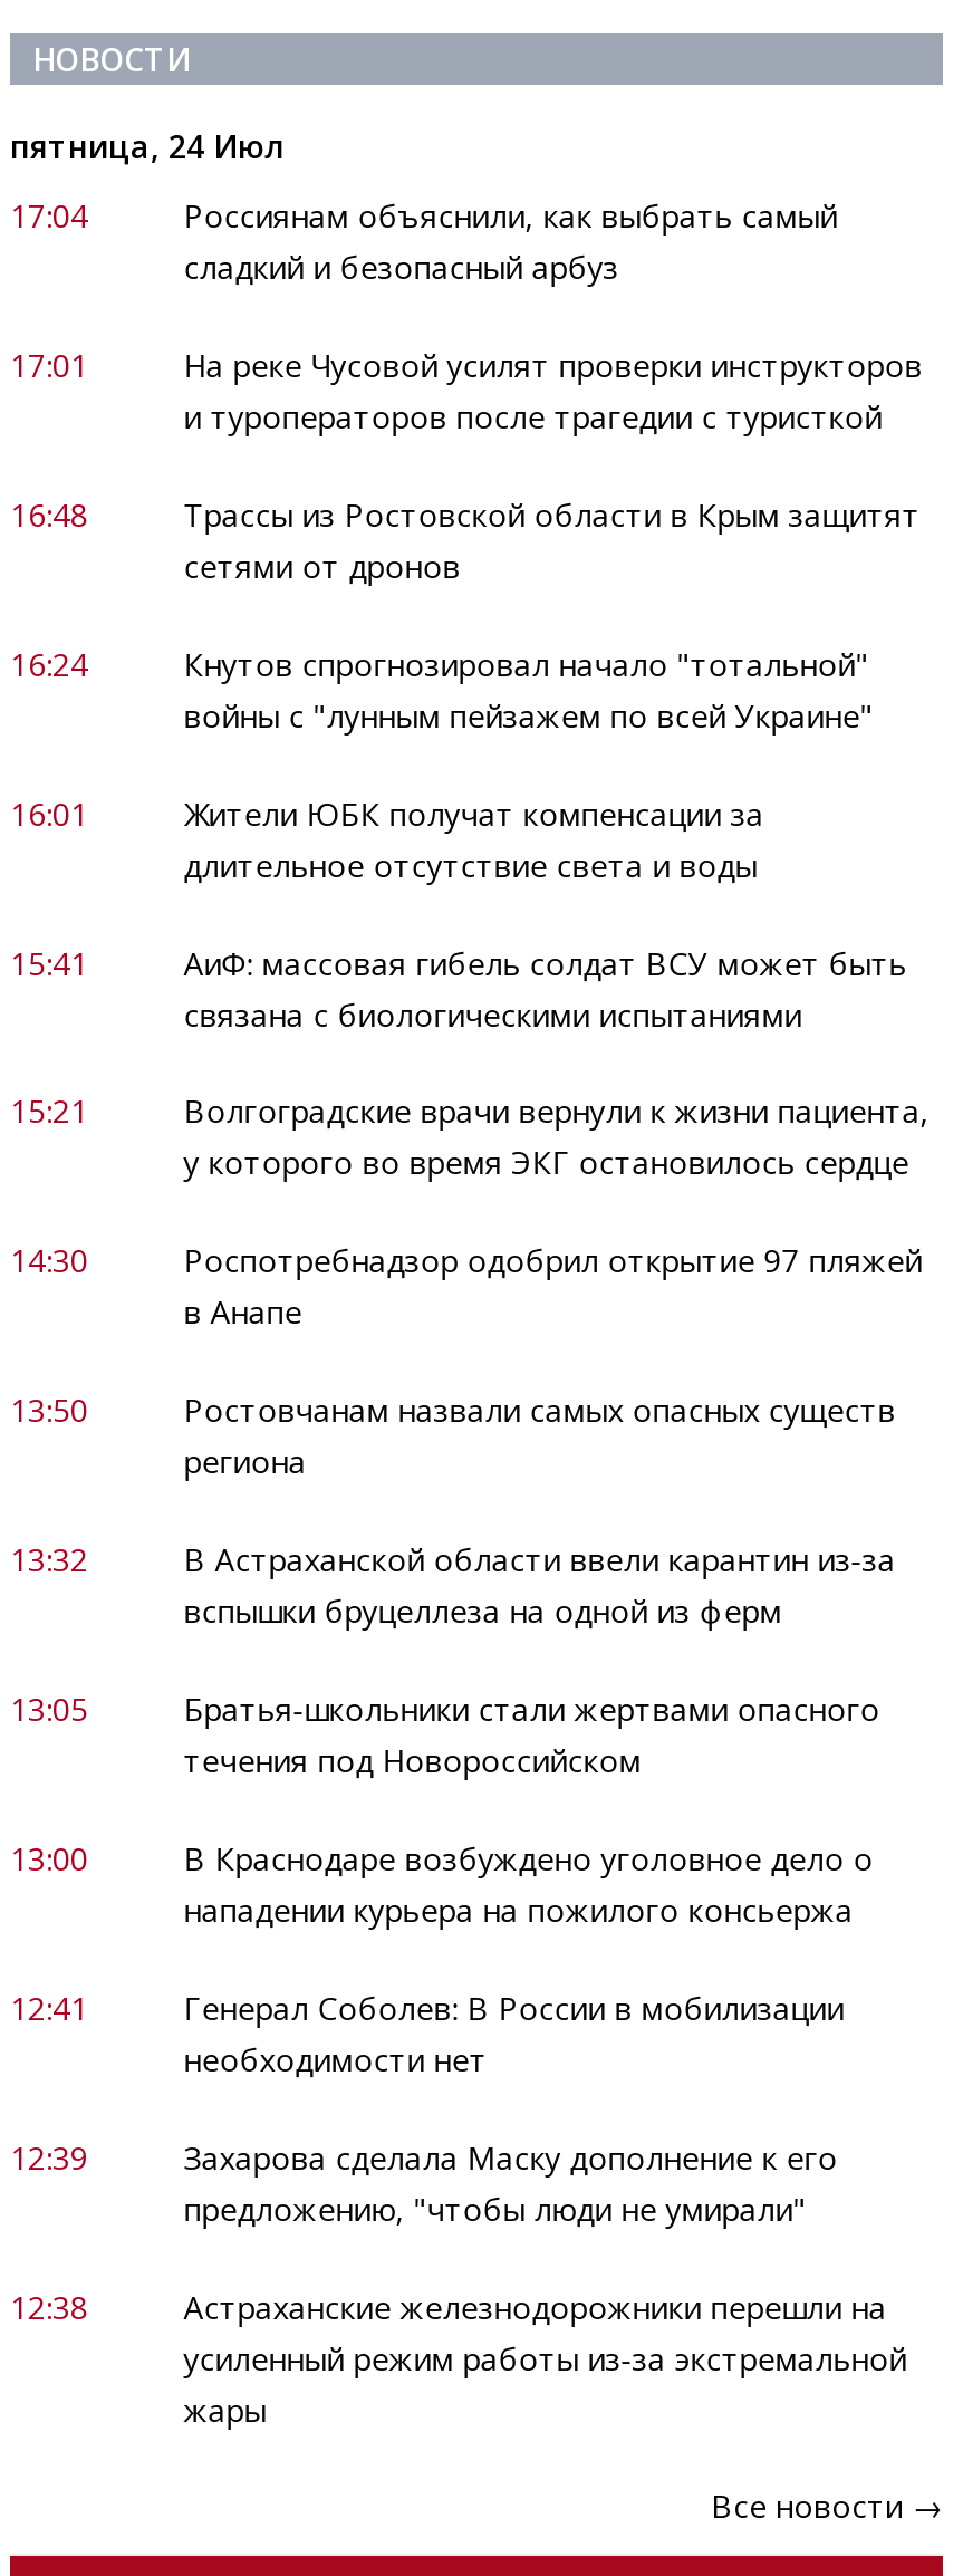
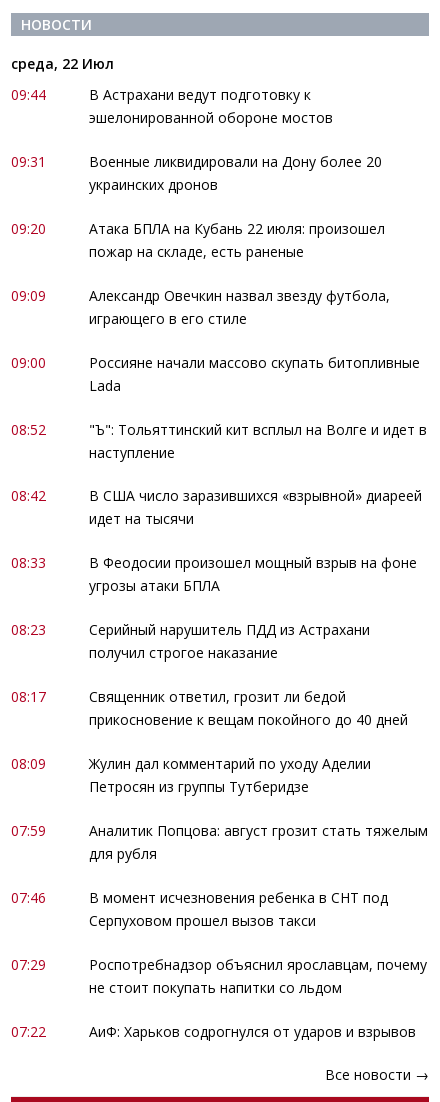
[10,125,285,167] пятница, 24 Июл -> [11,54,114,73] среда, 22 Июл
[10,194,837,288] 17:04 | Россиянам объяснили, как выбрать самый | сладкий и безопасный арбуз -> [11,85,333,127] 09:44 | В Астрахани ведут подготовку к | эшелонированной обороне мостов
[10,344,922,437] 17:01 | На реке Чусовой усилят проверки инструкторов | и туроператоров после трагедии с туристкой -> [11,152,382,194] 09:31 | Военные ликвидировали на Дону более 20 | украинских дронов
[10,493,920,587] 16:48 | Трассы из Ростовской области в Крым защитят | сетями от дронов -> [11,219,385,261] 09:20 | Атака БПЛА на Кубань 22 июля: произошел | пожар на складе, есть раненые
[10,642,873,736] 16:24 | Кнутов спрогнозировал начало "тотальной" | войны с "лунным пейзажем по всей Украине" -> [11,286,390,328] 09:09 | Александр Овечкин назвал звезду футбола, | играющего в его стиле
[10,792,764,885] 16:01 | Жители ЮБК получат компенсации за | длительное отсутствие света и воды -> [11,353,420,395] 09:00 | Россияне начали массово скупать битопливные | Lada
[10,941,907,1035] 15:41 | АиФ: массовая гибель солдат ВСУ может быть | связана с биологическими испытаниями -> [11,419,427,461] 08:52 | "Ъ": Тольяттинский кит всплыл на Волге и идет в | наступление
[10,1090,929,1184] 15:21 | Волгоградские врачи вернули к жизни пациента, | у которого во время ЭКГ остановилось сердце -> [11,486,422,528] 08:42 | В США число заразившихся «взрывной» диареей | идет на тысячи
[10,1240,922,1333] 14:30 | Роспотребнадзор одобрил открытие 97 пляжей | в Анапе -> [11,553,417,595] 08:33 | В Феодосии произошел мощный взрыв на фоне | угрозы атаки БПЛА
[10,1389,895,1483] 13:50 | Ростовчанам назвали самых опасных существ | региона -> [11,620,370,662] 08:23 | Серийный нарушитель ПДД из Астрахани | получил строгое наказание
[10,1538,895,1632] 13:32 | В Астраханской области ввели карантин из-за | вспышки бруцеллеза на одной из ферм -> [11,687,408,729] 08:17 | Священник ответил, грозит ли бедой | прикосновение к вещам покойного до 40 дней
[10,1688,880,1781] 13:05 | Братья-школьники стали жертвами опасного | течения под Новороссийском -> [11,754,371,796] 08:09 | Жулин дал комментарий по уходу Аделии | Петросян из группы Тутберидзе
[10,1837,873,1930] 13:00 | В Краснодаре возбуждено уголовное дело о | нападении курьера на пожилого консьержа -> [11,821,428,863] 07:59 | Аналитик Попцова: август грозит стать тяжелым | для рубля
[10,1986,844,2080] 12:41 | Генерал Соболев: В России в мобилизации | необходимости нет -> [11,888,388,930] 07:46 | В момент исчезновения ребенка в СНТ под | Серпуховом прошел вызов такси
[10,2135,837,2229] 12:39 | Захарова сделала Маску дополнение к его | предложению, "чтобы люди не умирали" -> [11,955,427,997] 07:29 | Роспотребнадзор объяснил ярославцам, почему | не стоит покупать напитки со льдом
[10,2285,907,2430] 12:38 | Астраханские железнодорожники перешли на | усиленный режим работы из-за экстремальной | жары -> [11,1021,416,1040] 07:22 | АиФ: Харьков содрогнулся от ударов и взрывов

